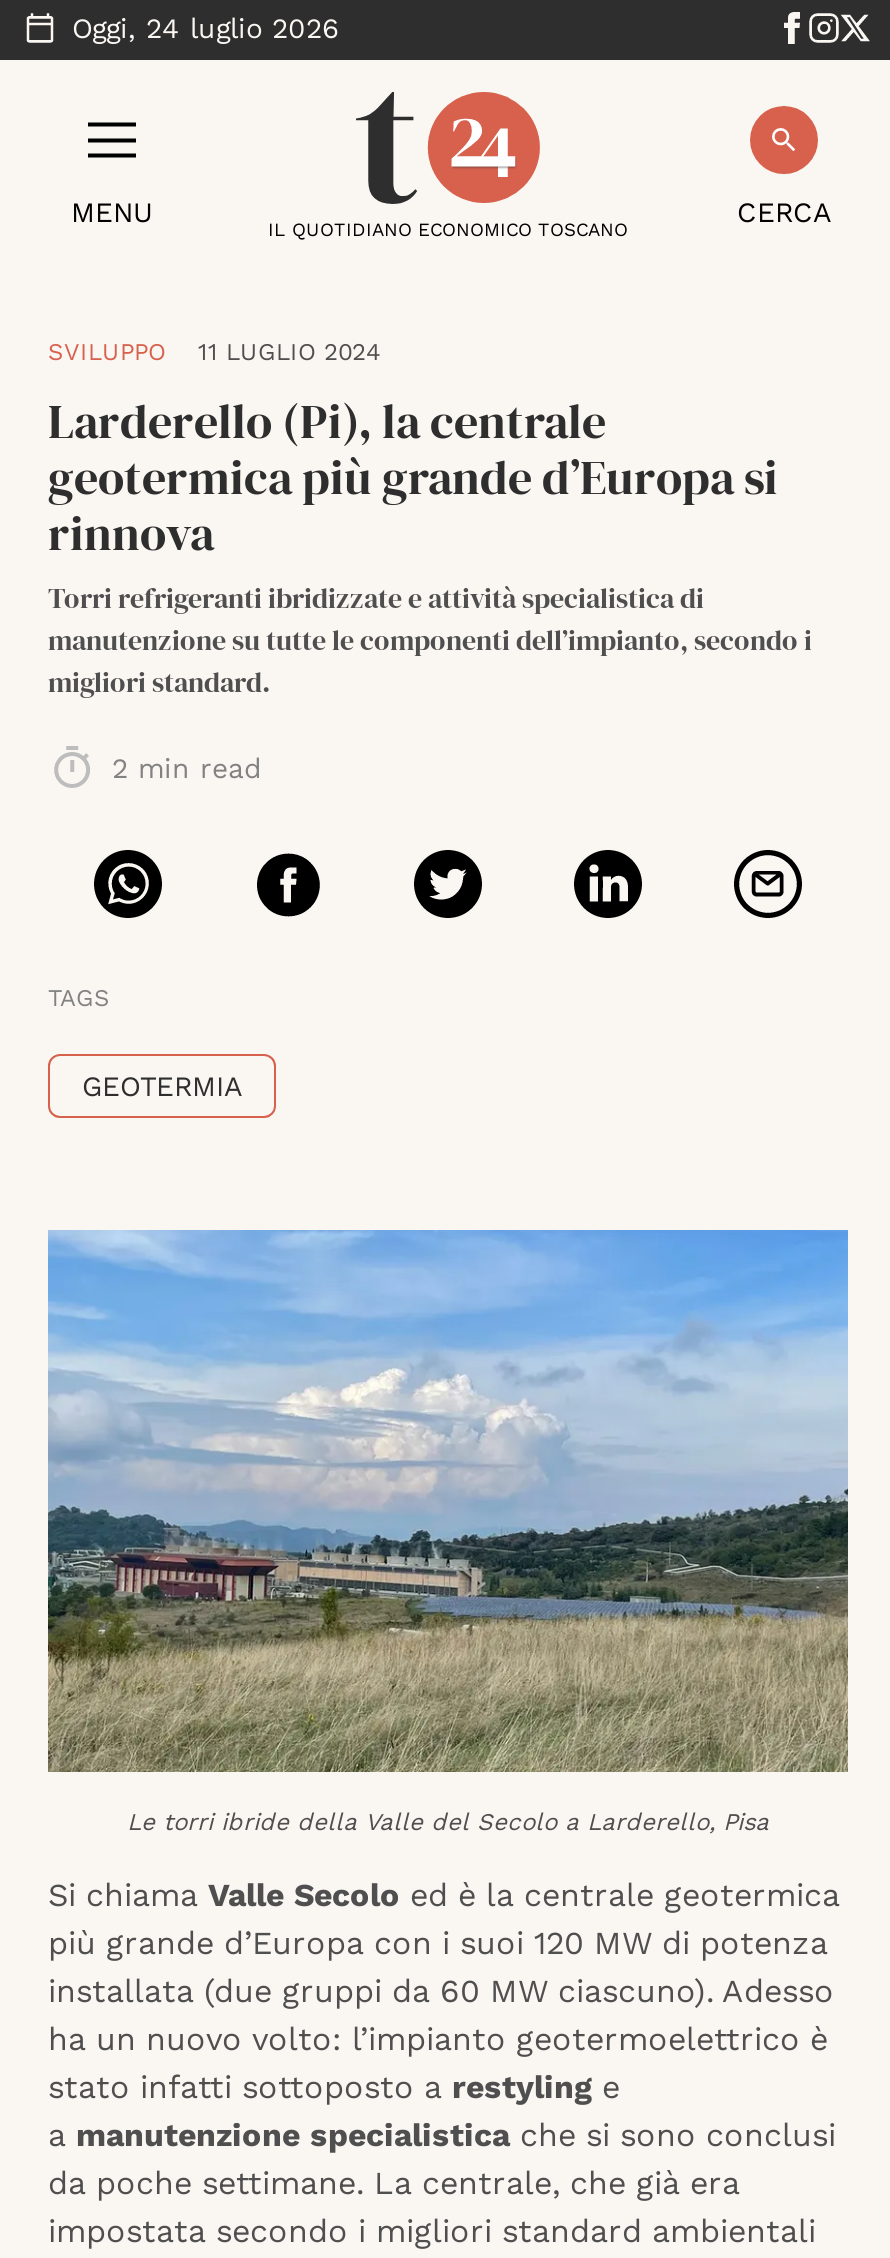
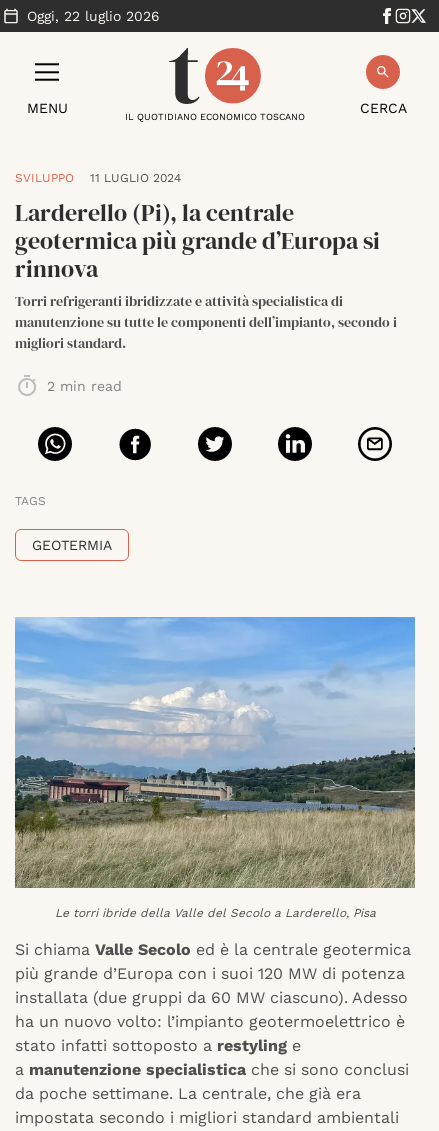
[72,12,340,44] Oggi, 24 luglio 2026 -> [27,8,160,24] Oggi, 22 luglio 2026

